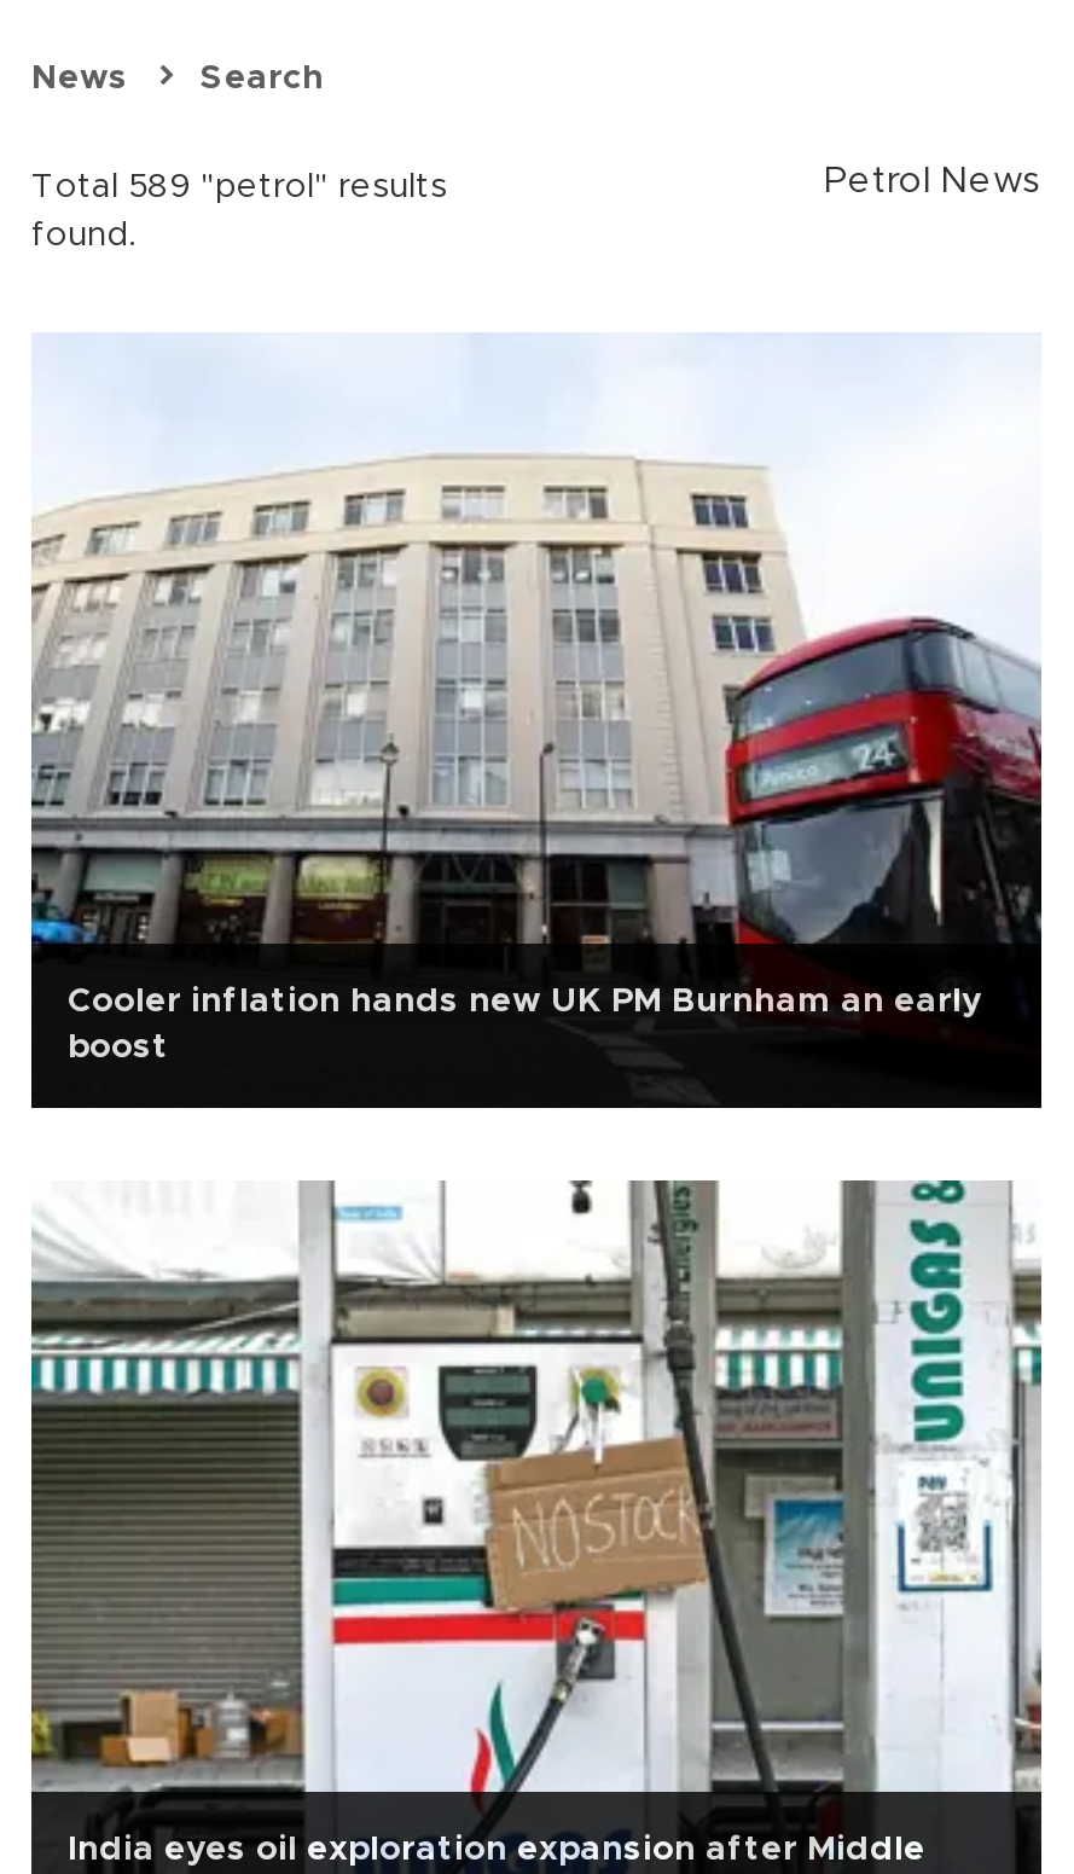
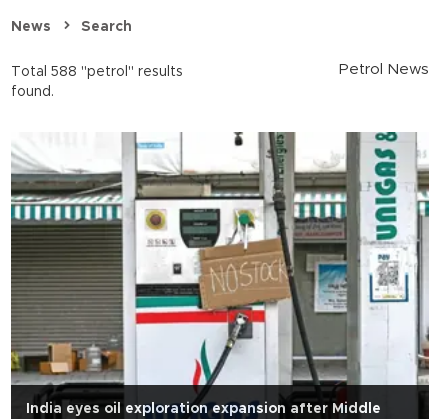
[31,171,447,205] Total 589 "petrol" results -> [11,65,183,79] Total 588 "petrol" results
[29,335,1044,1065] [image] | Cooler inflation hands new UK PM Burnham an early | boost -> none

